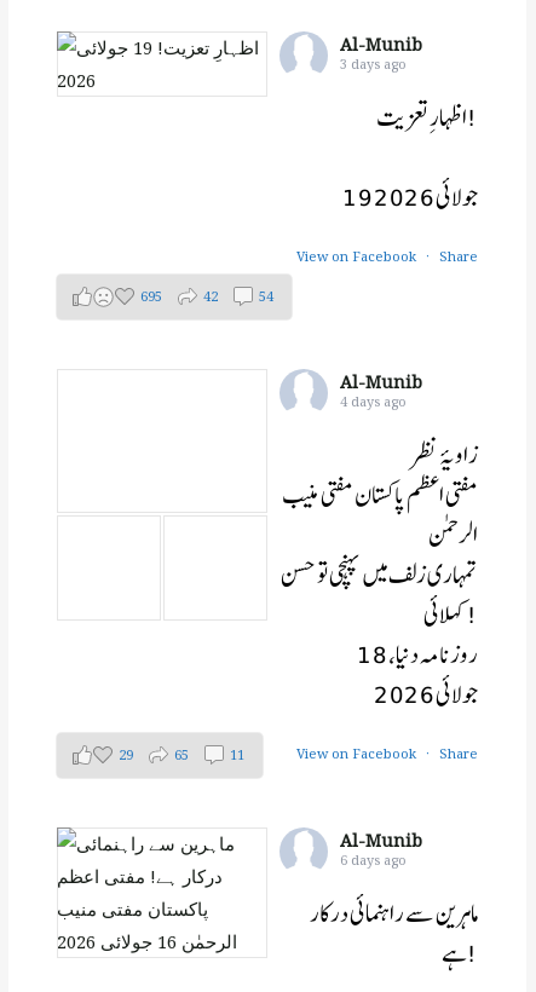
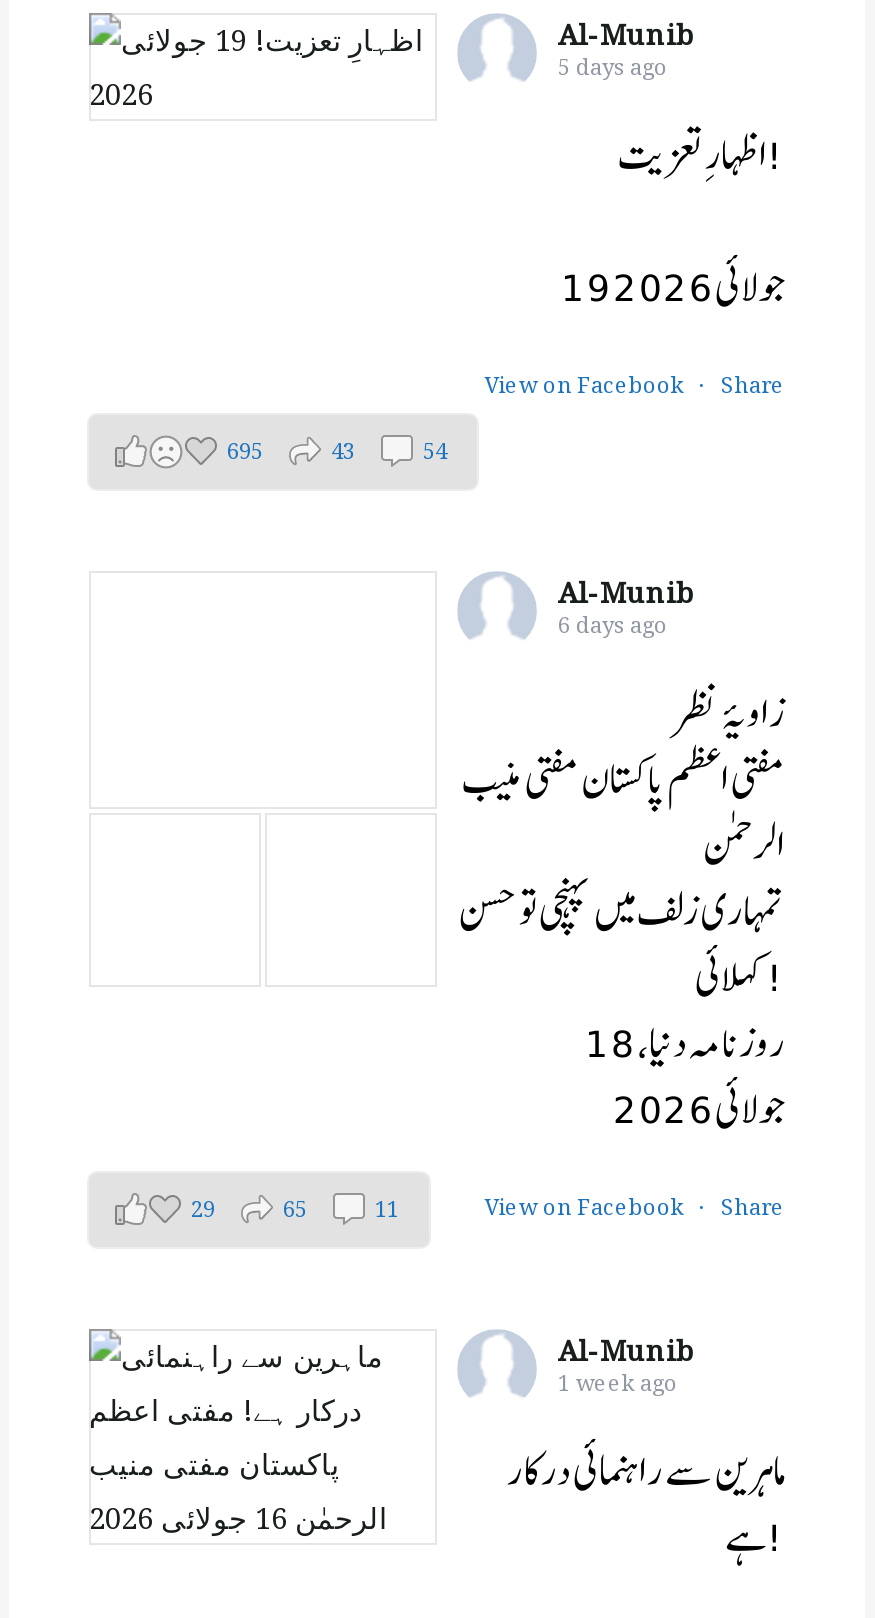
[341,55,407,73] 3 days ago -> [558,51,668,81] 5 days ago
[203,287,218,305] 42 -> [331,435,355,465] 43
[341,392,407,410] 4 days ago -> [558,609,668,639] 6 days ago
[341,851,407,869] 6 days ago -> [558,1367,678,1397] 1 week ago

